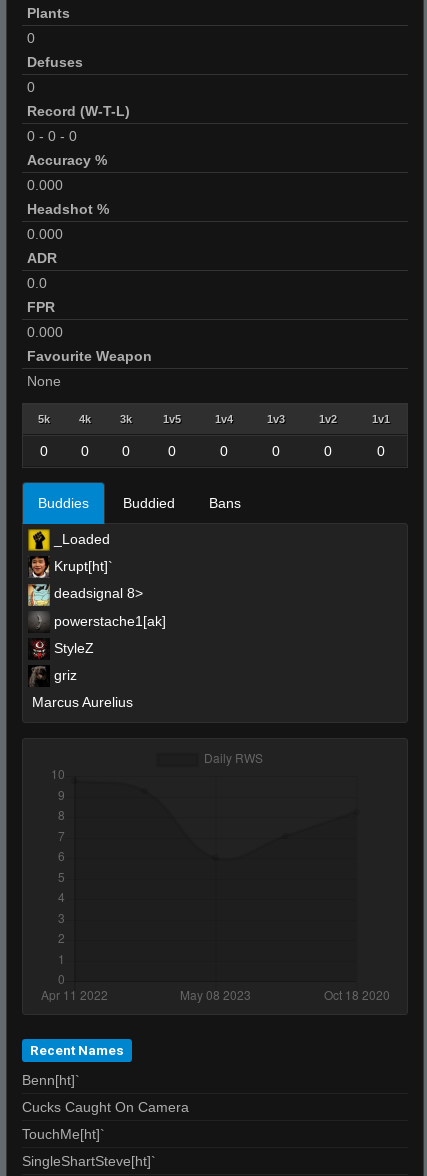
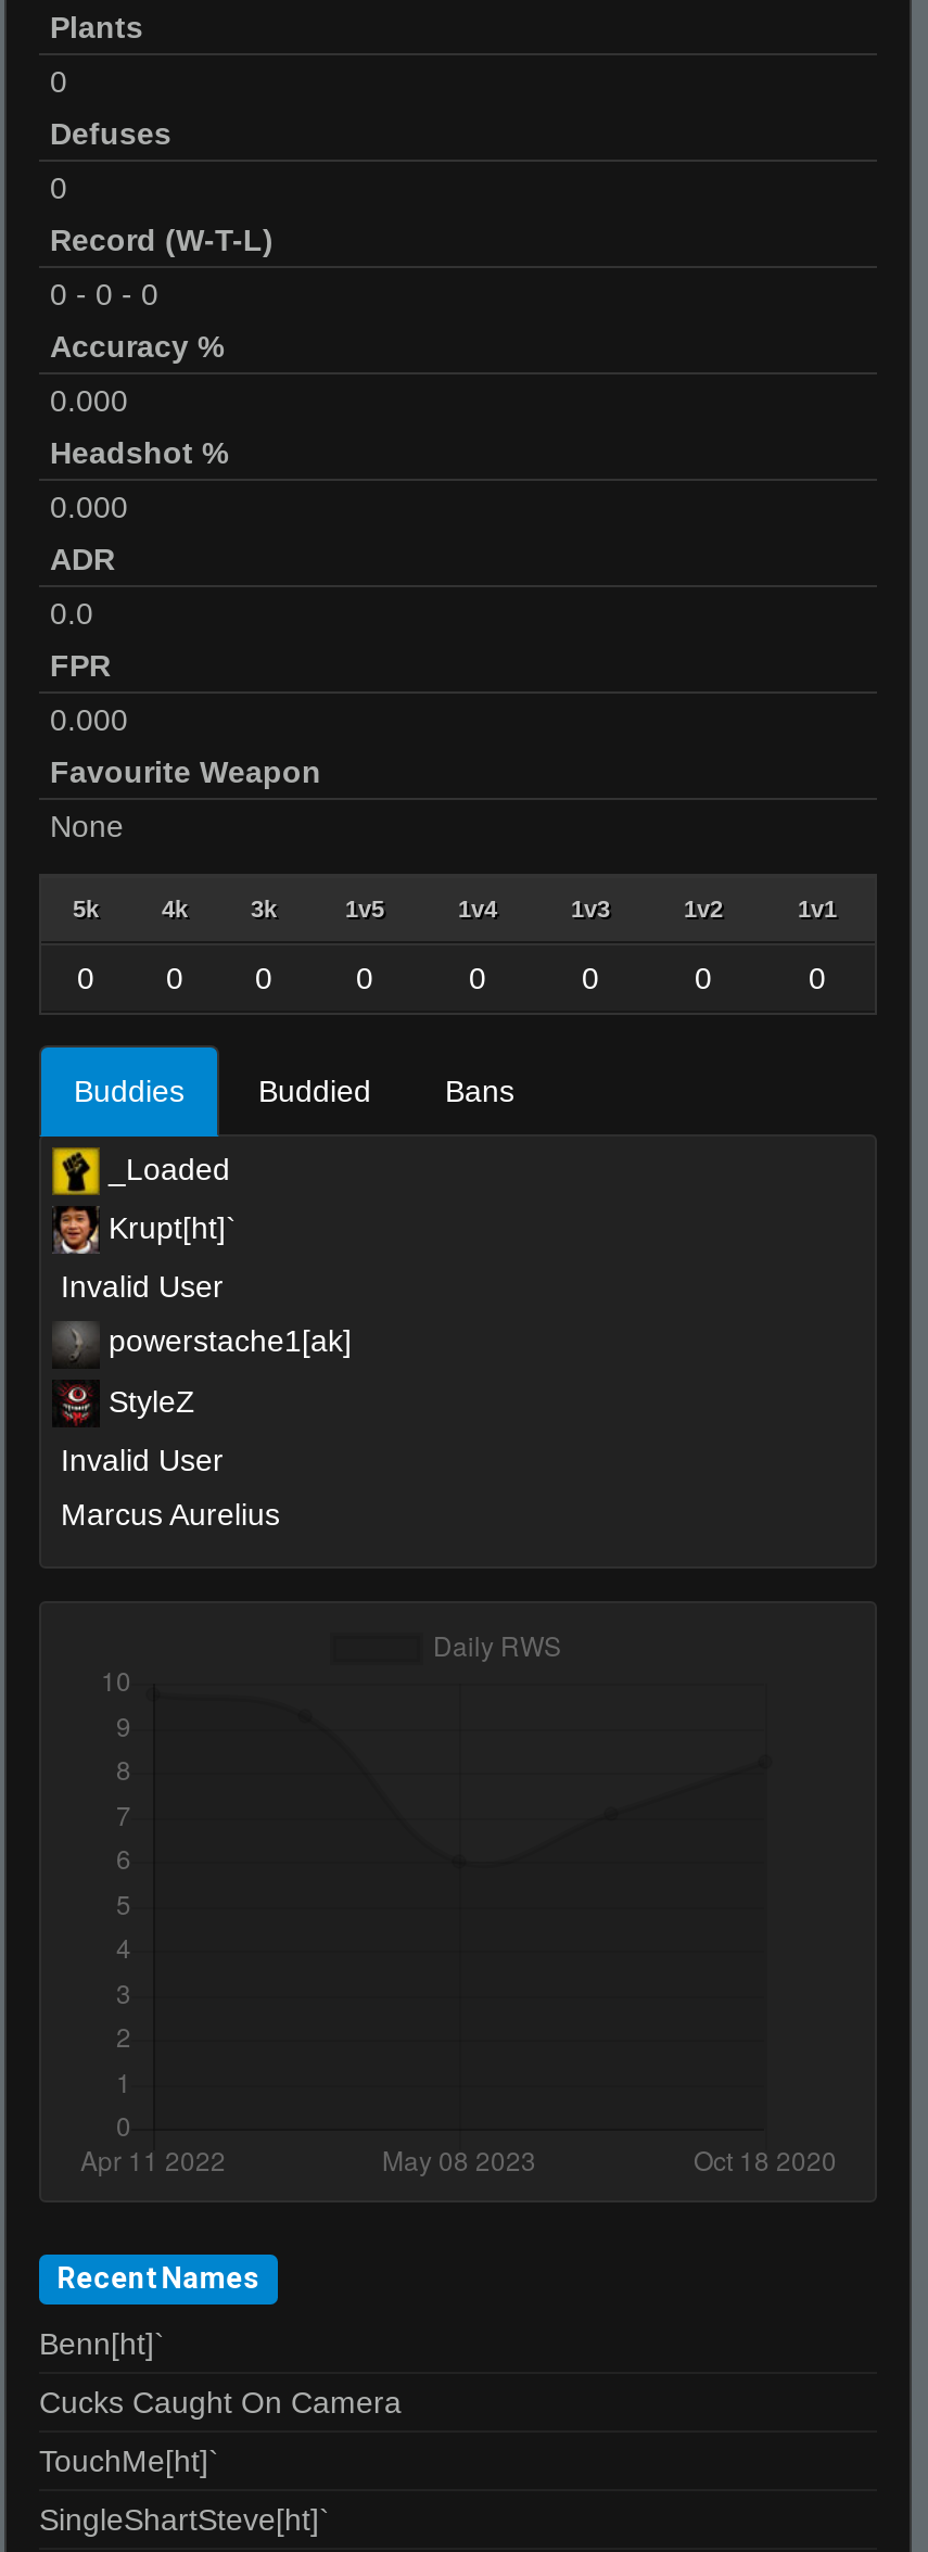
[50,585,143,601] deadsignal 8> -> [52,1269,224,1304] Invalid User
[50,667,77,683] griz -> [52,1442,224,1477] Invalid User

